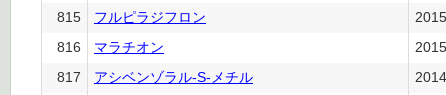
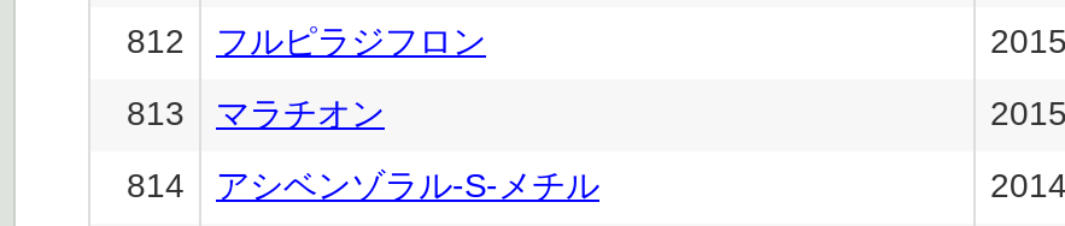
[57,10,81,25] 815 -> [127,25,185,61] 812
[57,40,164,55] 816 マラチオン -> [127,97,385,133] 813 マラチオン
[57,70,253,85] 817 アシベンゾラル-S-メチル -> [127,169,599,205] 814 アシベンゾラル-S-メチル

